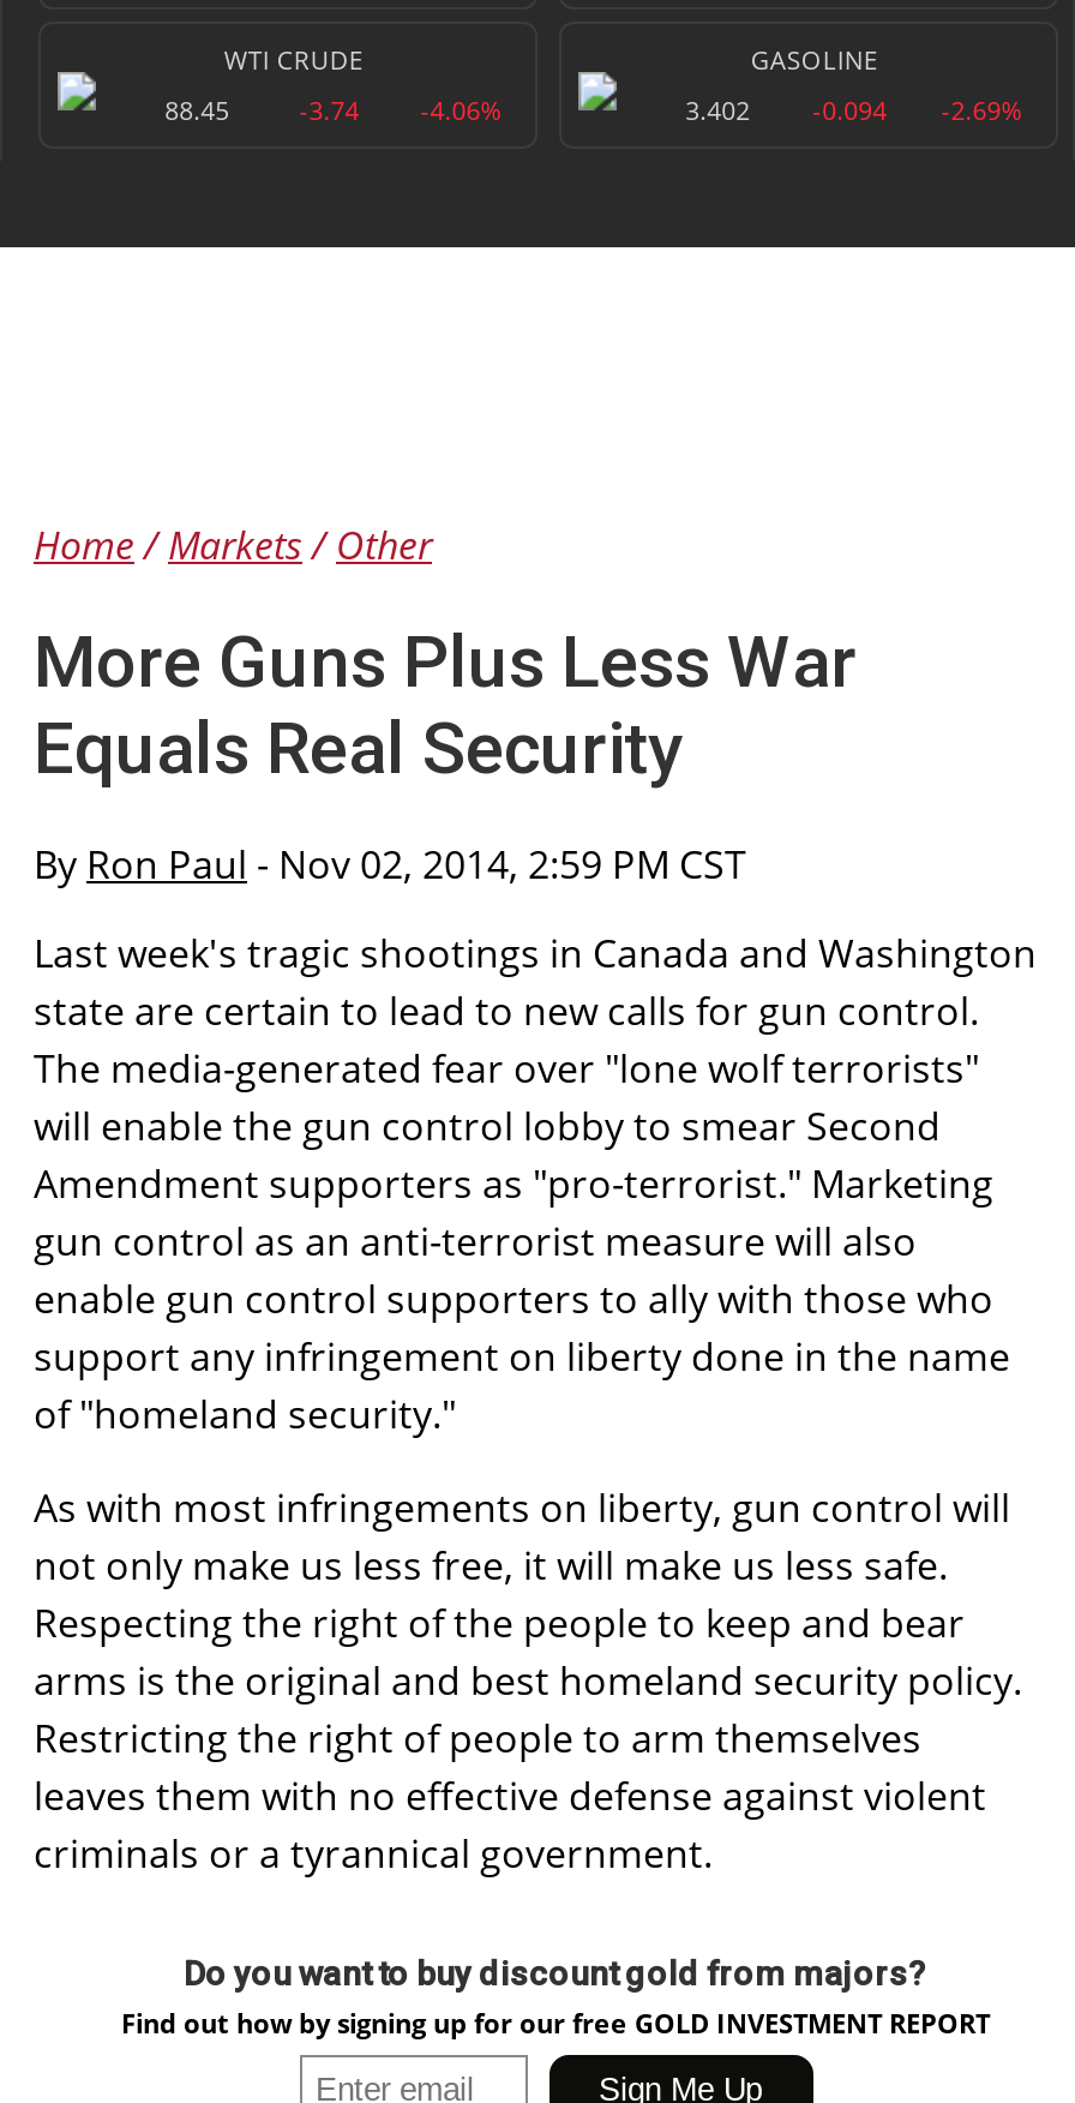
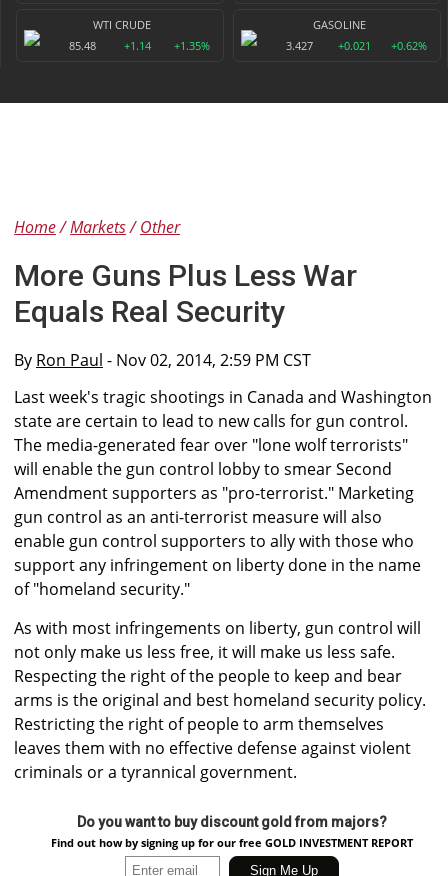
[165,94,230,127] 88.45 -> [69,39,96,53] 85.48
[299,94,359,127] -3.74 -> [124,39,151,53] +1.14
[420,94,502,127] -4.06% -> [174,39,210,53] +1.35%
[686,94,750,127] 3.402 -> [286,39,313,53] 3.427
[813,94,887,127] -0.094 -> [338,39,371,53] +0.021
[941,94,1023,127] -2.69% -> [391,39,427,53] +0.62%

